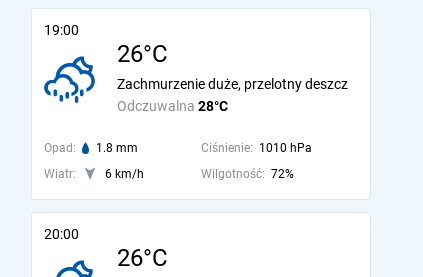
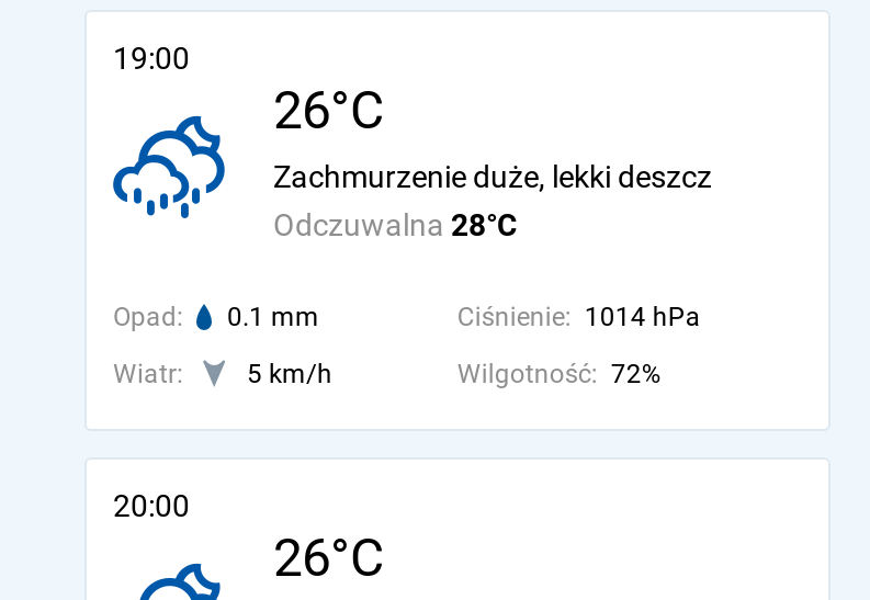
[117,76,348,92] Zachmurzenie duże, przelotny deszcz -> [273,159,712,194] Zachmurzenie duże, lekki deszcz
[44,141,138,155] Opad: 1.8 mm -> [113,302,319,332] Opad: 0.1 mm
[201,141,312,155] Ciśnienie: 1010 hPa -> [457,302,701,332] Ciśnienie: 1014 hPa
[105,167,144,181] 6 km/h -> [247,359,332,389] 5 km/h

